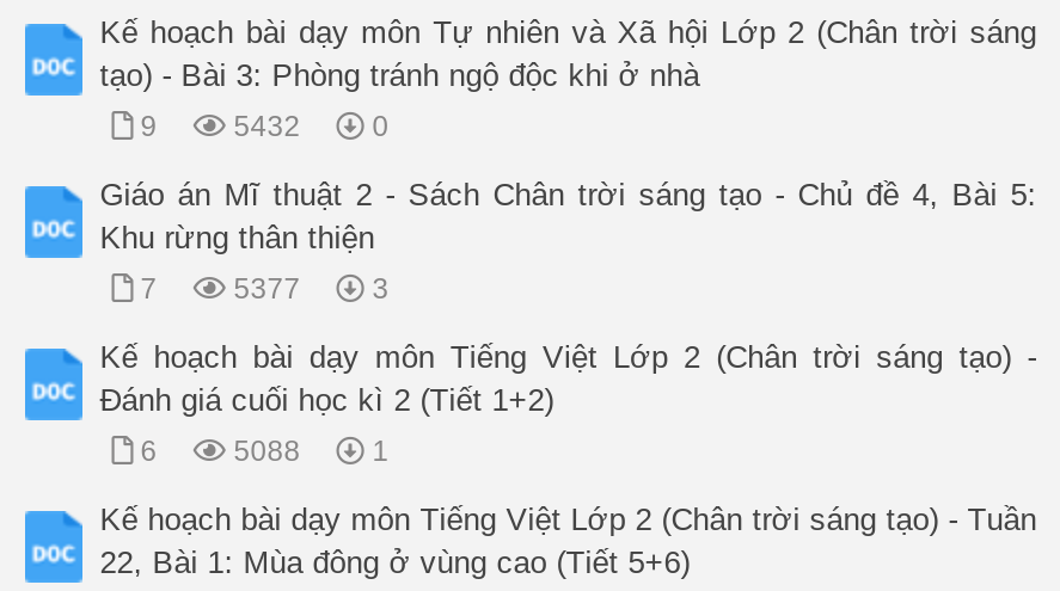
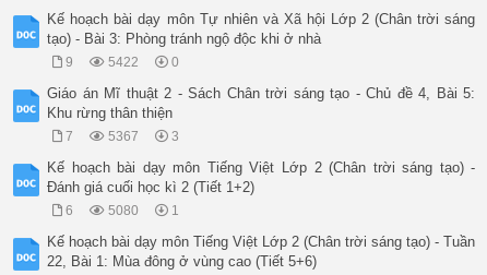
[234,110,300,143] 5432 -> [108,55,139,70] 5422
[234,272,300,306] 5377 -> [108,129,139,144] 5367
[234,435,300,468] 5088 -> [108,203,139,218] 5080

